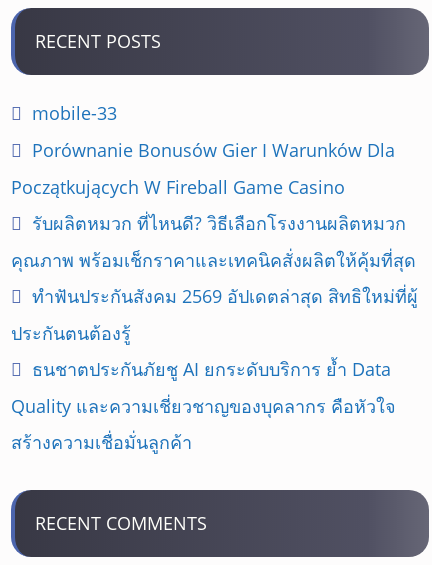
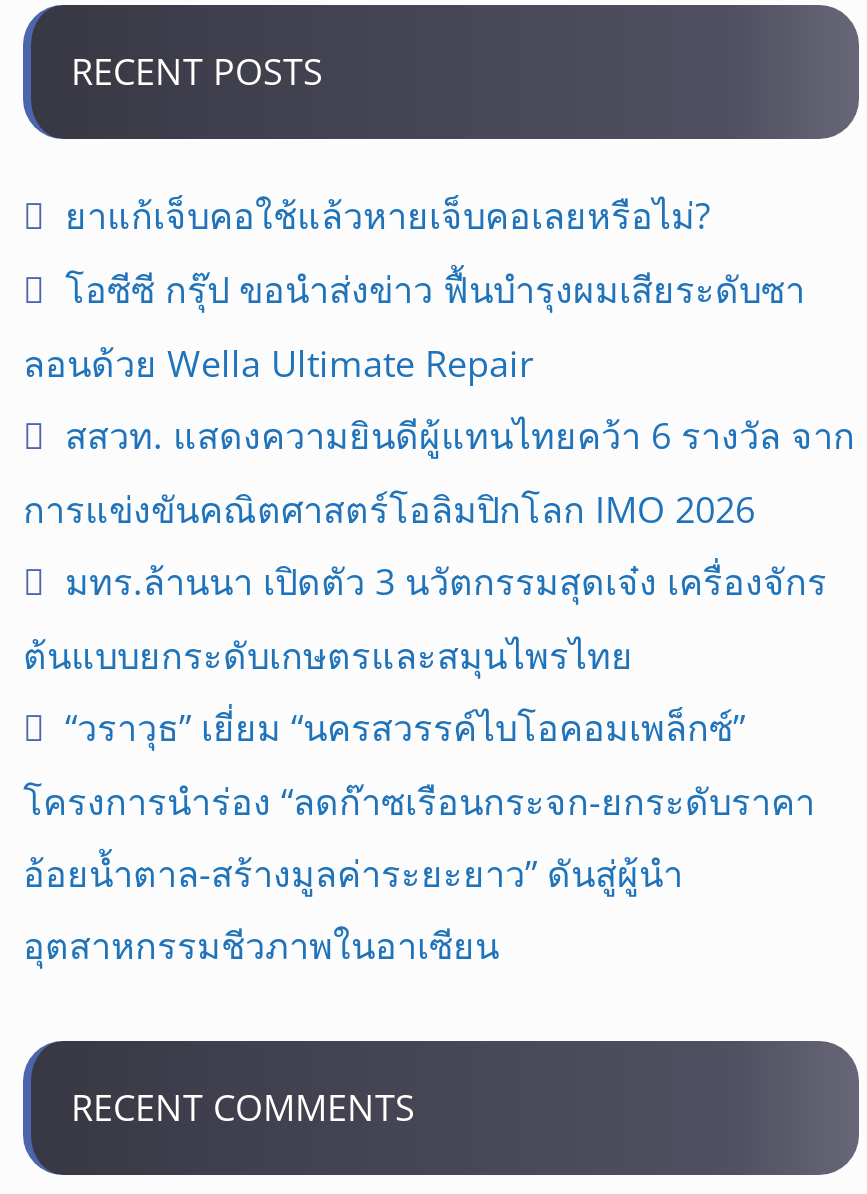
[11,101,418,454] mobile-33 | Porównanie Bonusów Gier I Warunków Dla | Początkujących W Fireball Game Casino | รับผลิตหมวก ที่ไหนดี? วิธีเลือกโรงงานผลิตหมวก | คุณภาพ พร้อมเช็กราคาและเทคนิคสั่งผลิตให้คุ้มที่สุด | ทำฟันประกันสังคม 2569 อัปเดตล่าสุด สิทธิใหม่ที่ผู้ | ประกันตนต้องรู้ | ธนชาตประกันภัยชู AI ยกระดับบริการ ย้ำ Data | Quality และความเชี่ยวชาญของบุคลากร คือหัวใจ | สร้างความเชื่อมั่นลูกค้า -> [23,190,855,968] ยาแก้เจ็บคอใช้แล้วหายเจ็บคอเลยหรือไม่? | โอซีซี กรุ๊ป ขอนำส่งข่าว ฟื้นบำรุงผมเสียระดับซา | ลอนด้วย Wella Ultimate Repair | สสวท. แสดงความยินดีผู้แทนไทยคว้า 6 รางวัล จาก | การแข่งขันคณิตศาสตร์โอลิมปิกโลก IMO 2026 | มทร.ล้านนา เปิดตัว 3 นวัตกรรมสุดเจ๋ง เครื่องจักร | ต้นแบบยกระดับเกษตรและสมุนไพรไทย | “วราวุธ” เยี่ยม “นครสวรรค์ไบโอคอมเพล็กซ์” | โครงการนำร่อง “ลดก๊าซเรือนกระจก-ยกระดับราคา | อ้อยน้ำตาล-สร้างมูลค่าระยะยาว” ดันสู่ผู้นำ | อุตสาหกรรมชีวภาพในอาเซียน

